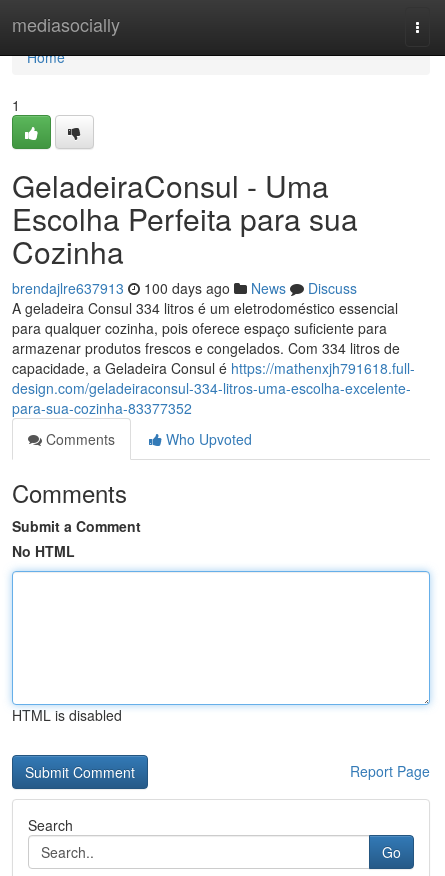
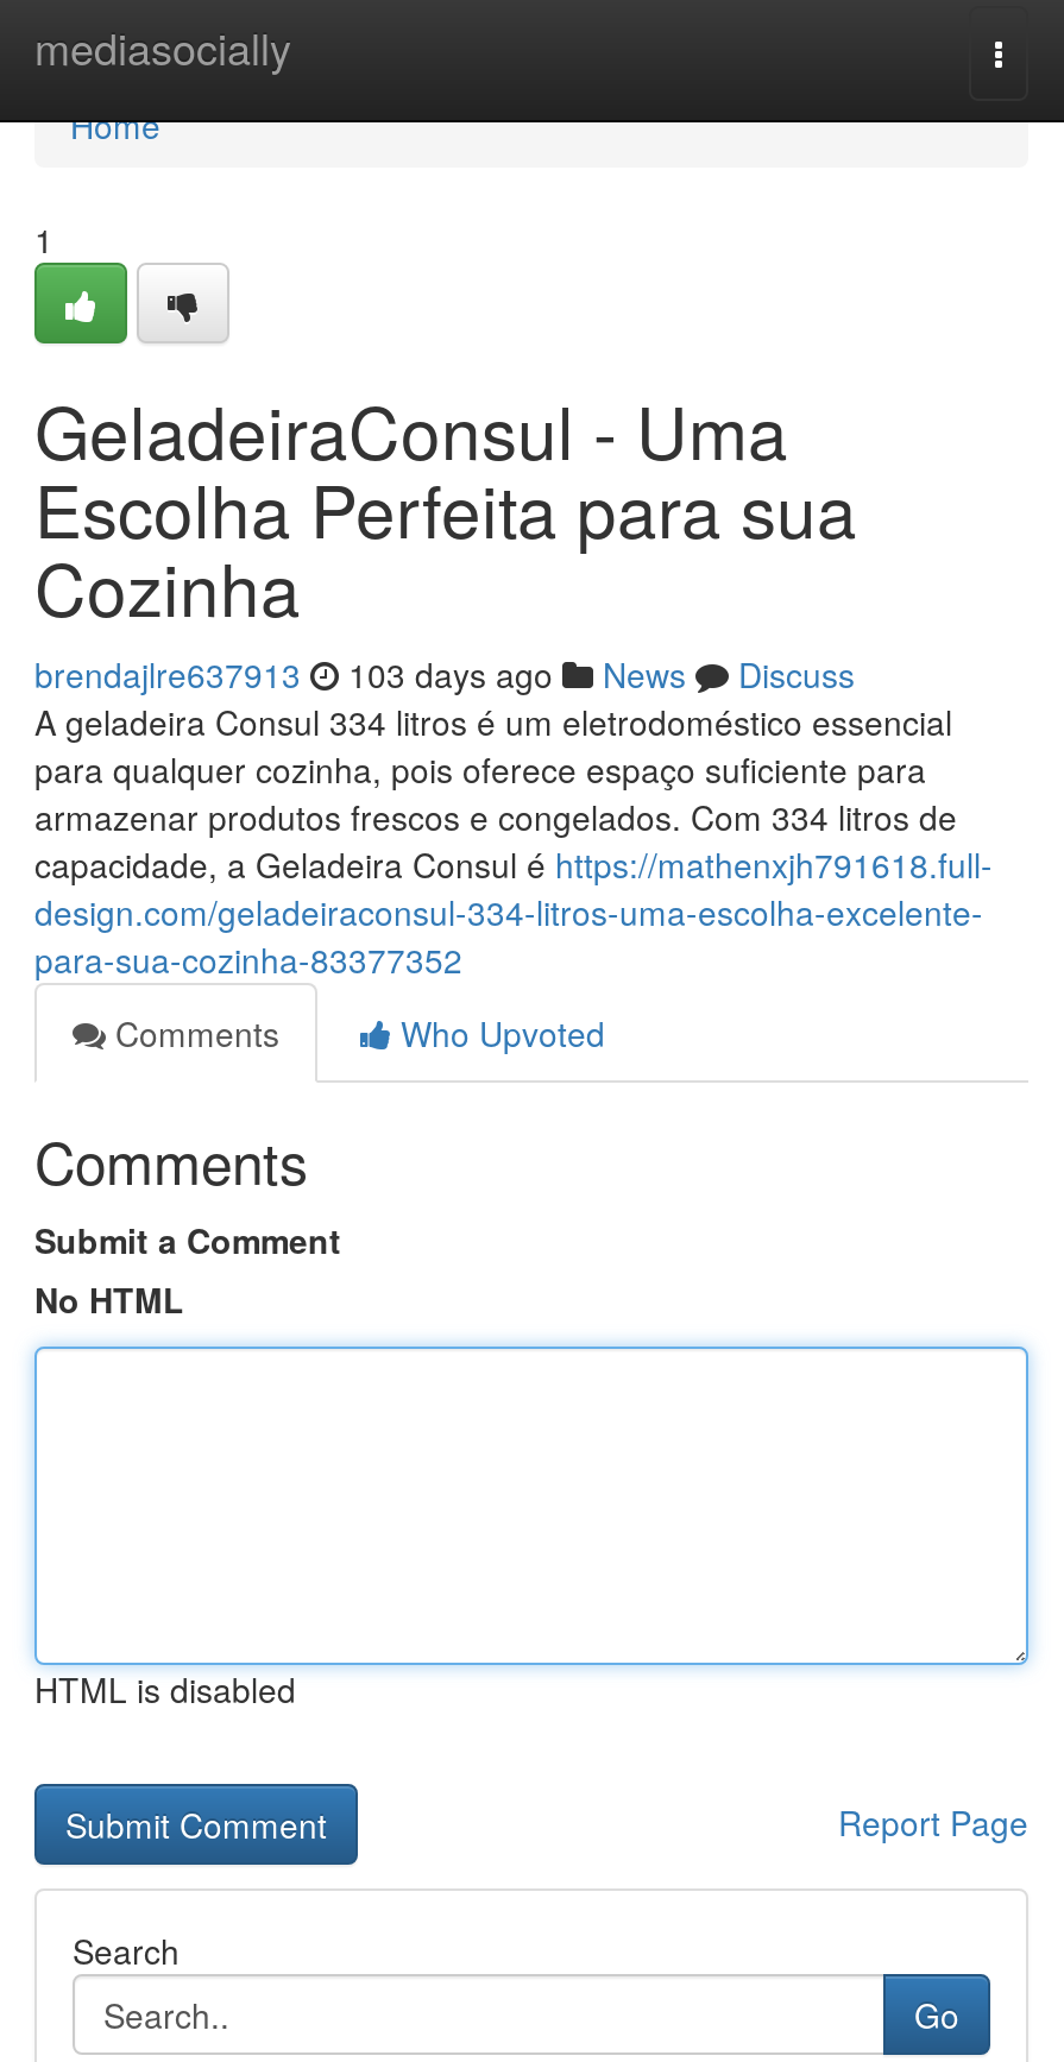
[12,278,357,298] brendajlre637913 100 days ago News Discuss -> [34,650,855,698] brendajlre637913 103 days ago News Discuss

